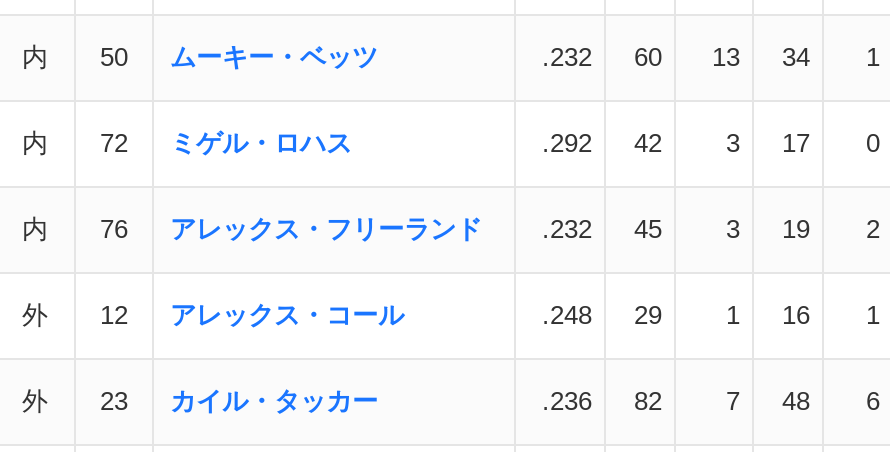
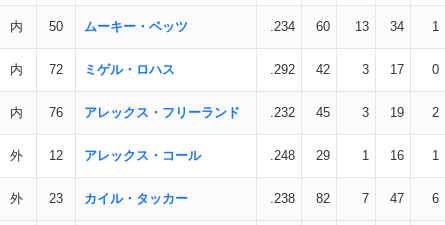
[542,42,880,72] .232 60 13 34 1 -> [270,19,439,34] .234 60 13 34 1
[542,386,662,416] .236 82 -> [270,191,330,206] .238 82
[726,386,880,416] 7 48 6 -> [362,191,439,206] 7 47 6

